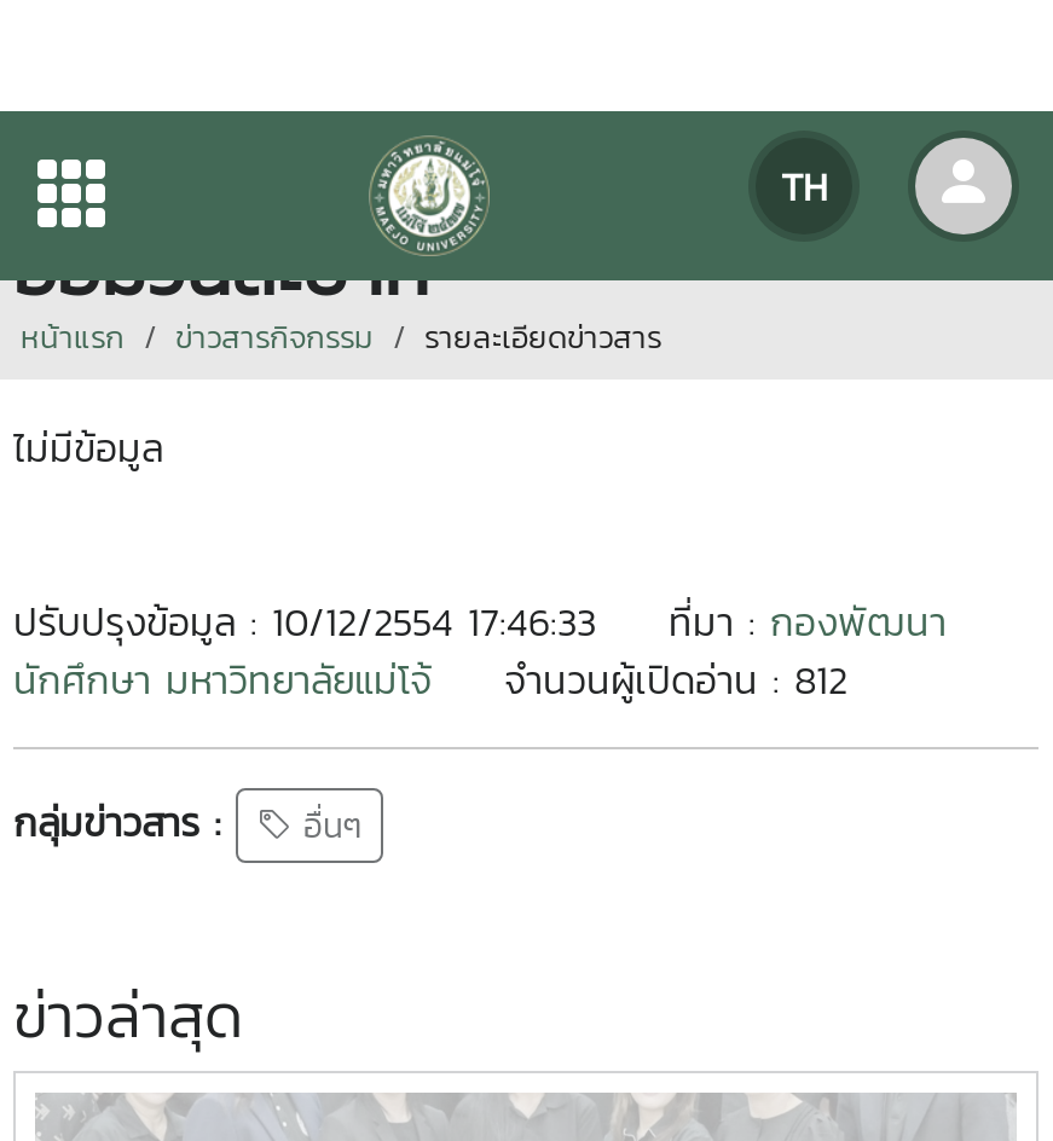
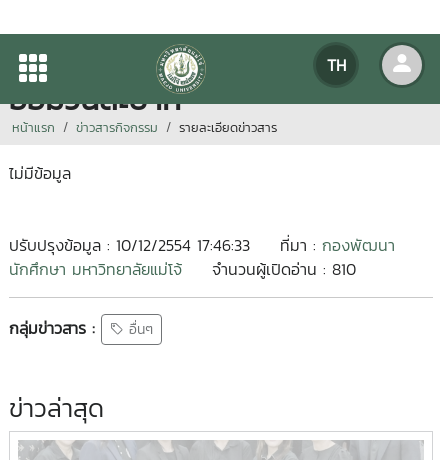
[504,650,847,708] จำนวนผู้เปิดอ่าน : 812 -> [212,257,356,281] จำนวนผู้เปิดอ่าน : 810

